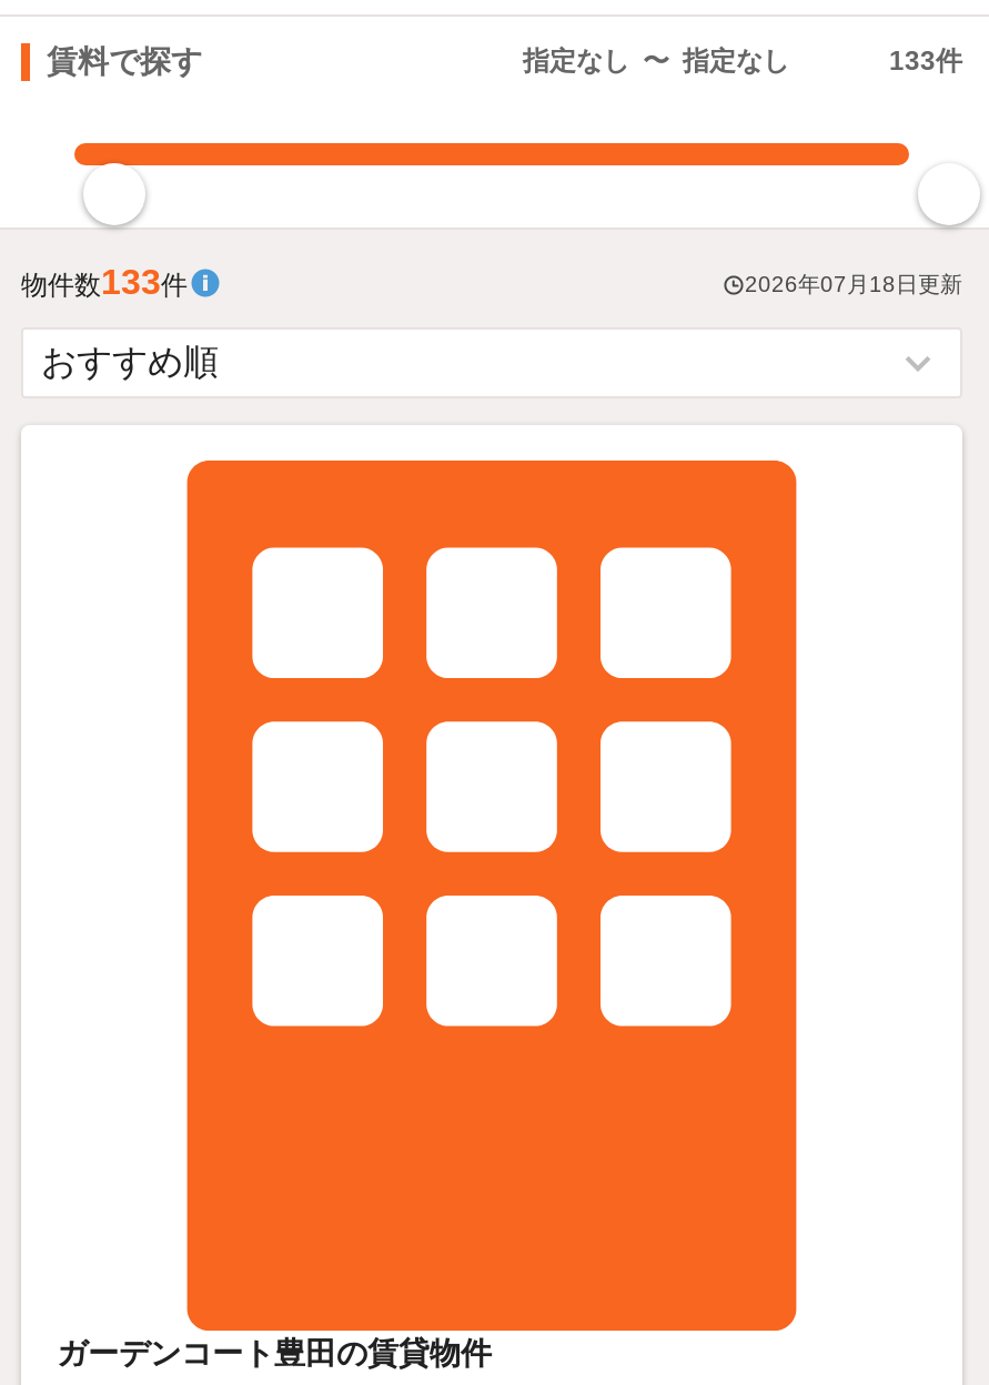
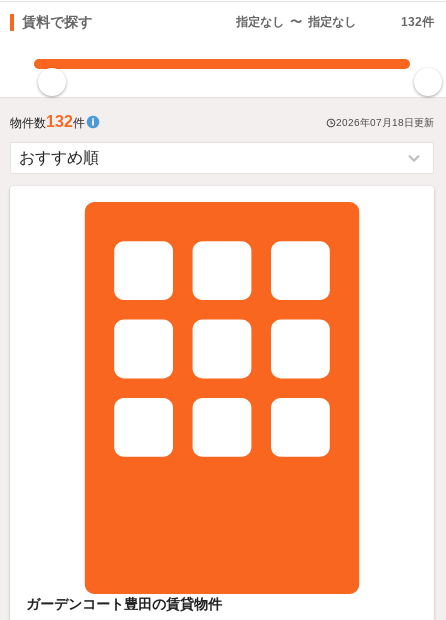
[889,46,962,77] 133件 -> [401,15,434,29] 132件
[21,263,188,301] 物件数133件 -> [10,113,85,130] 物件数132件

